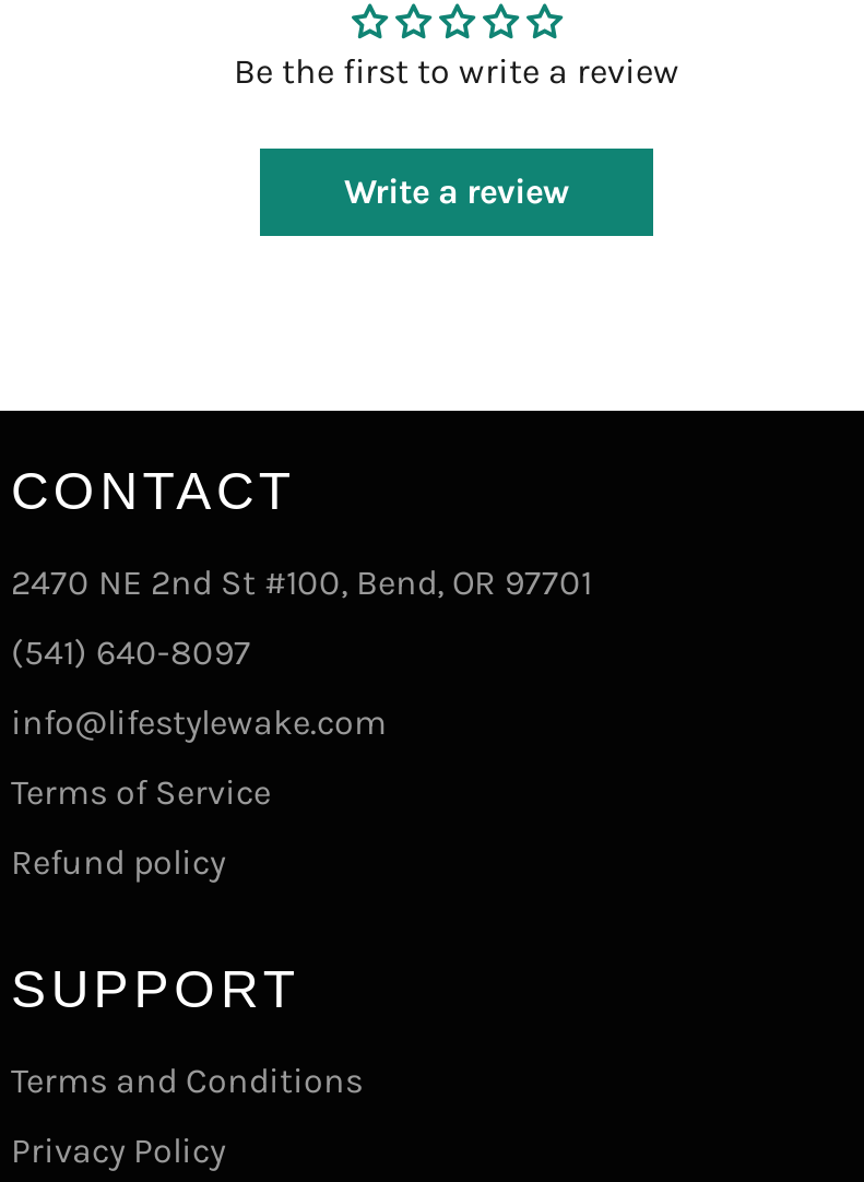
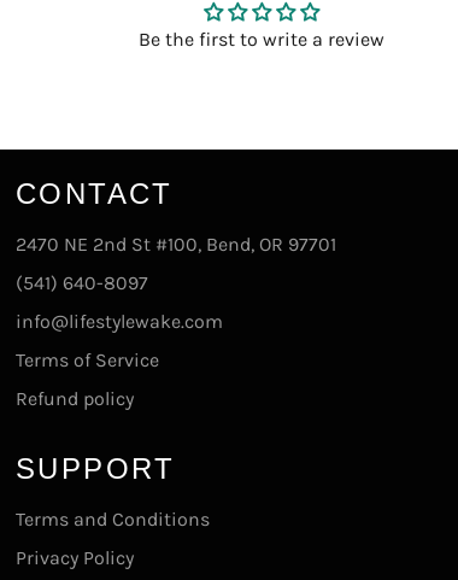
[344,170,569,211] Write a review -> none

